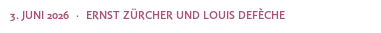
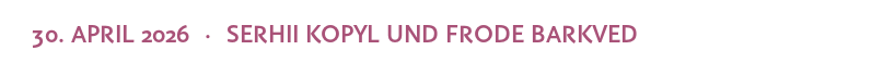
[10,10,69,22] 3. JUNI 2026 -> [32,24,189,50] 30. APRIL 2026
[86,10,285,22] ERNST ZÜRCHER UND LOUIS DEFÈCHE -> [226,24,638,50] SERHII KOPYL UND FRODE BARKVED

